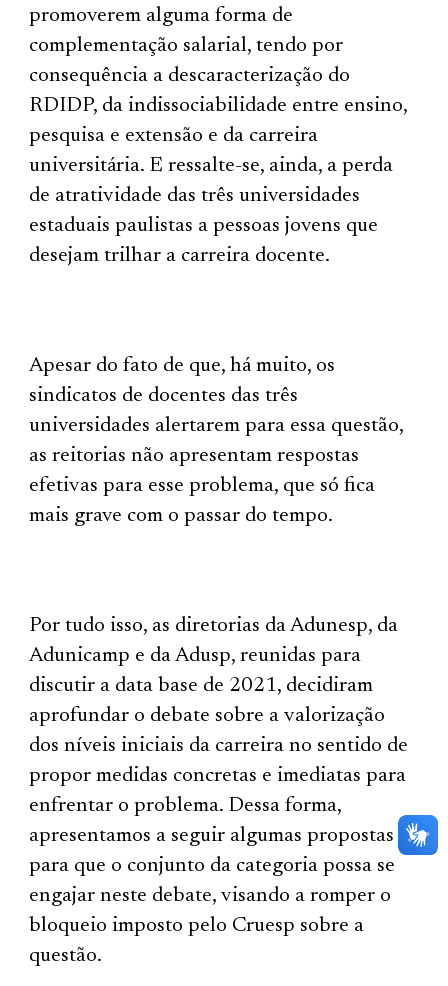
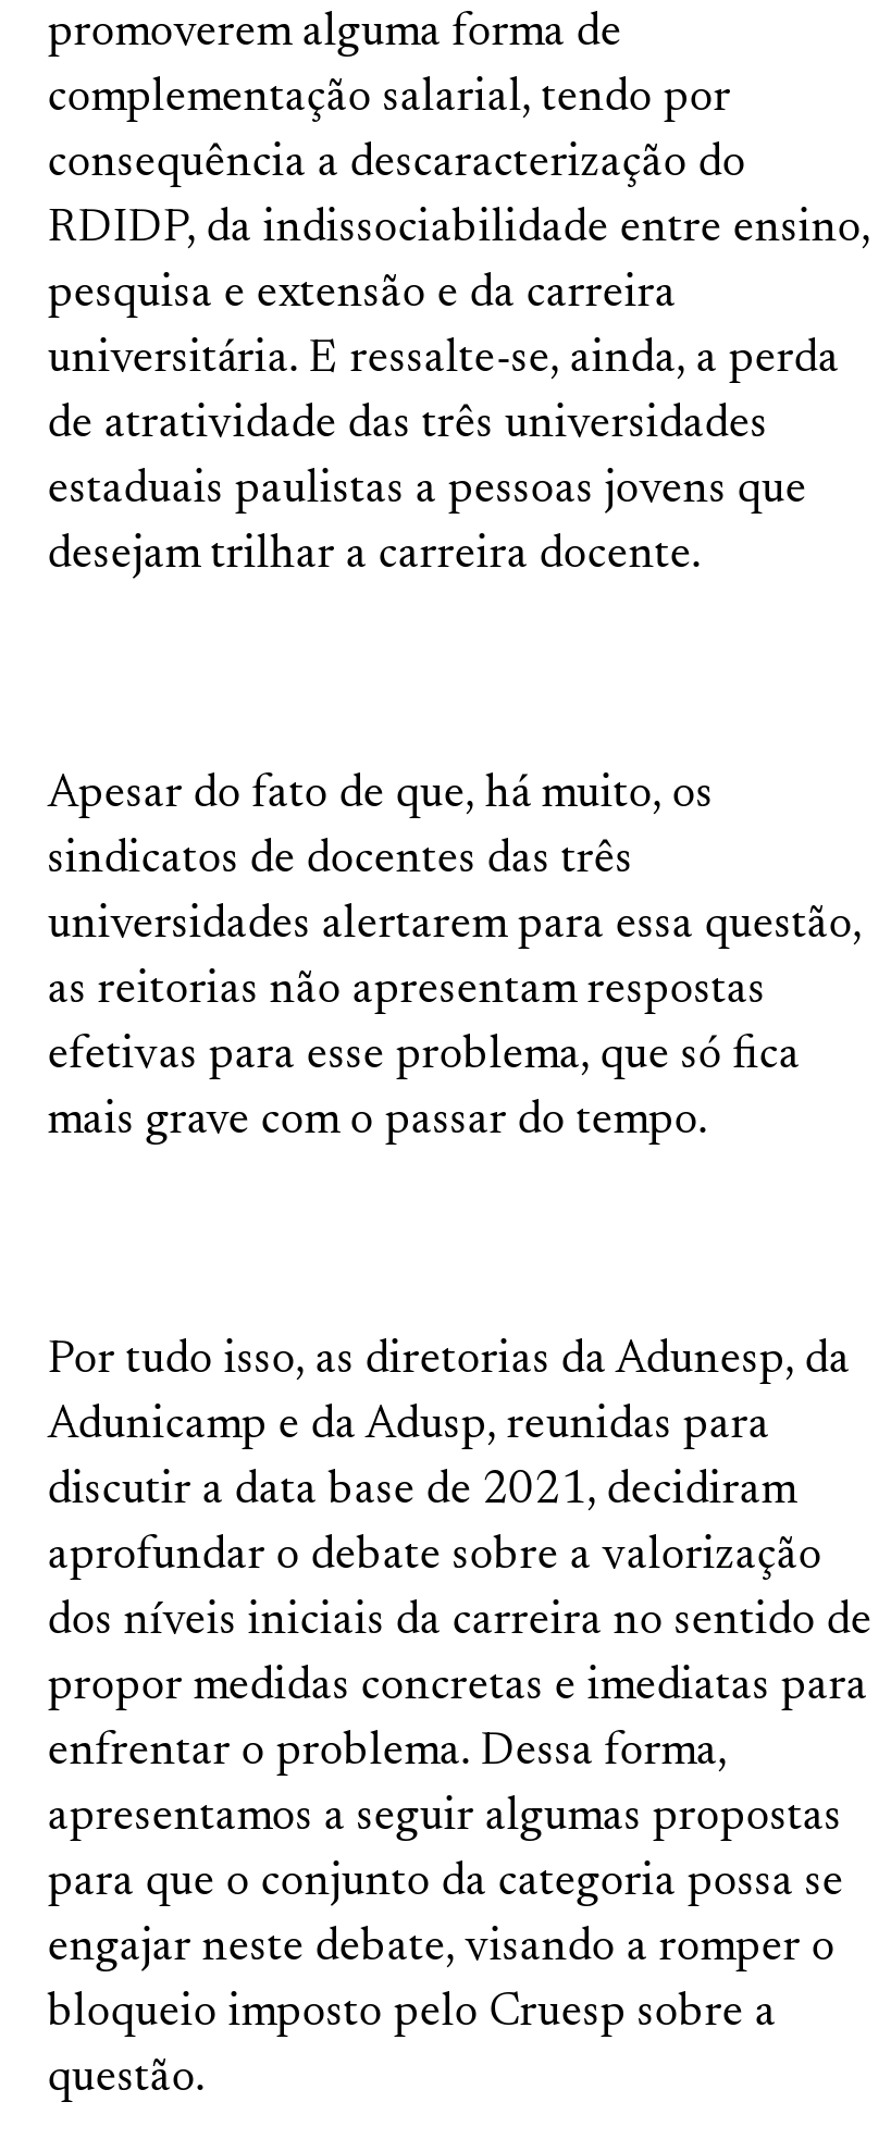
[397,814,439,856] [image] -> none

